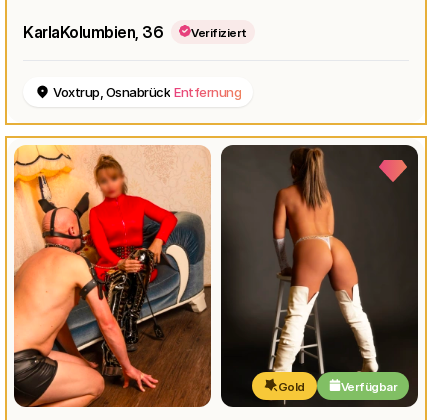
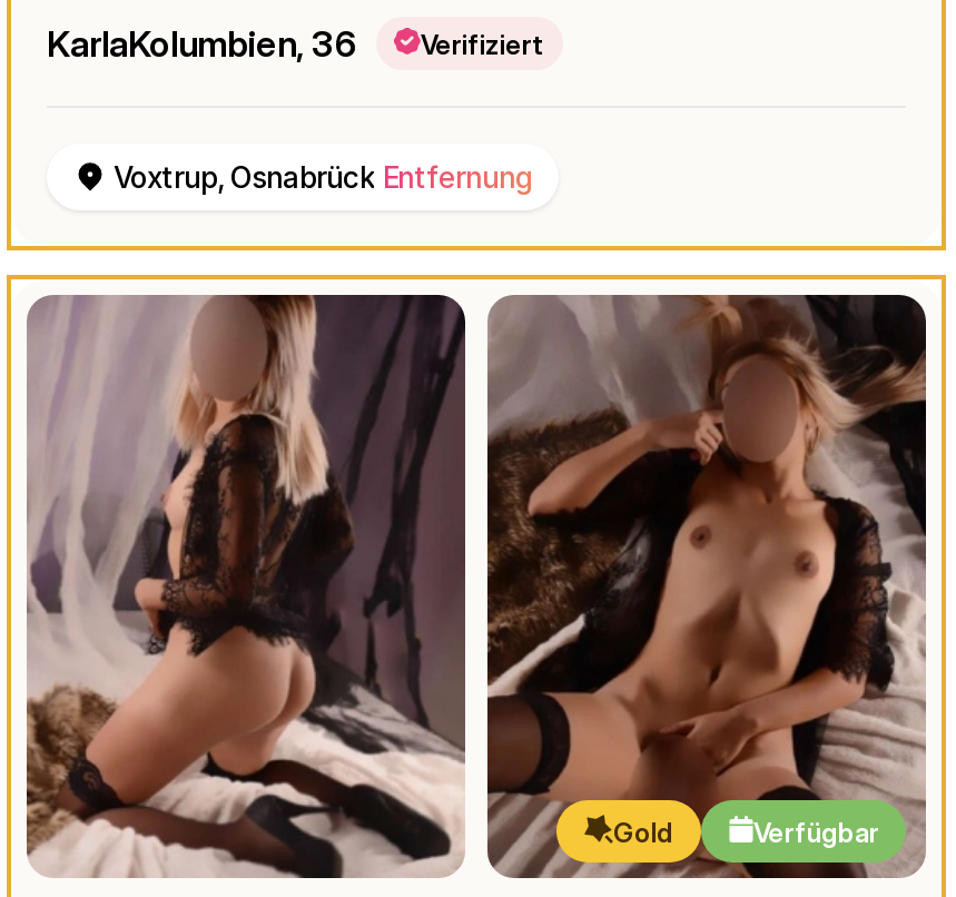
[13,145,212,408] [image] -> [24,293,467,878] [image]
[220,144,419,408] [image] -> [485,293,928,880] [image]

